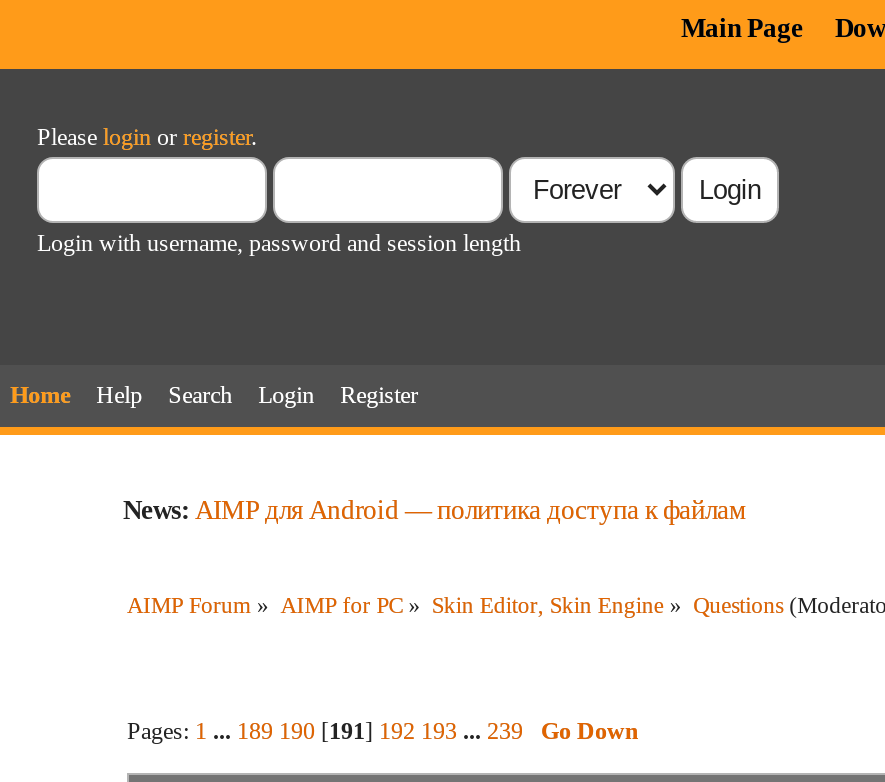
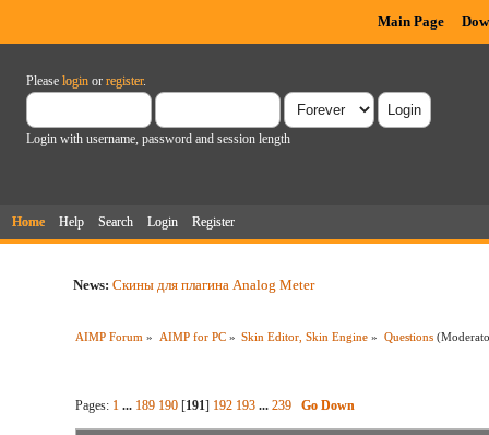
[123,495,745,525] News: AIMP для Android — политика доступа к файлам -> [73,277,314,293] News: Скины для плагина Analog Meter

